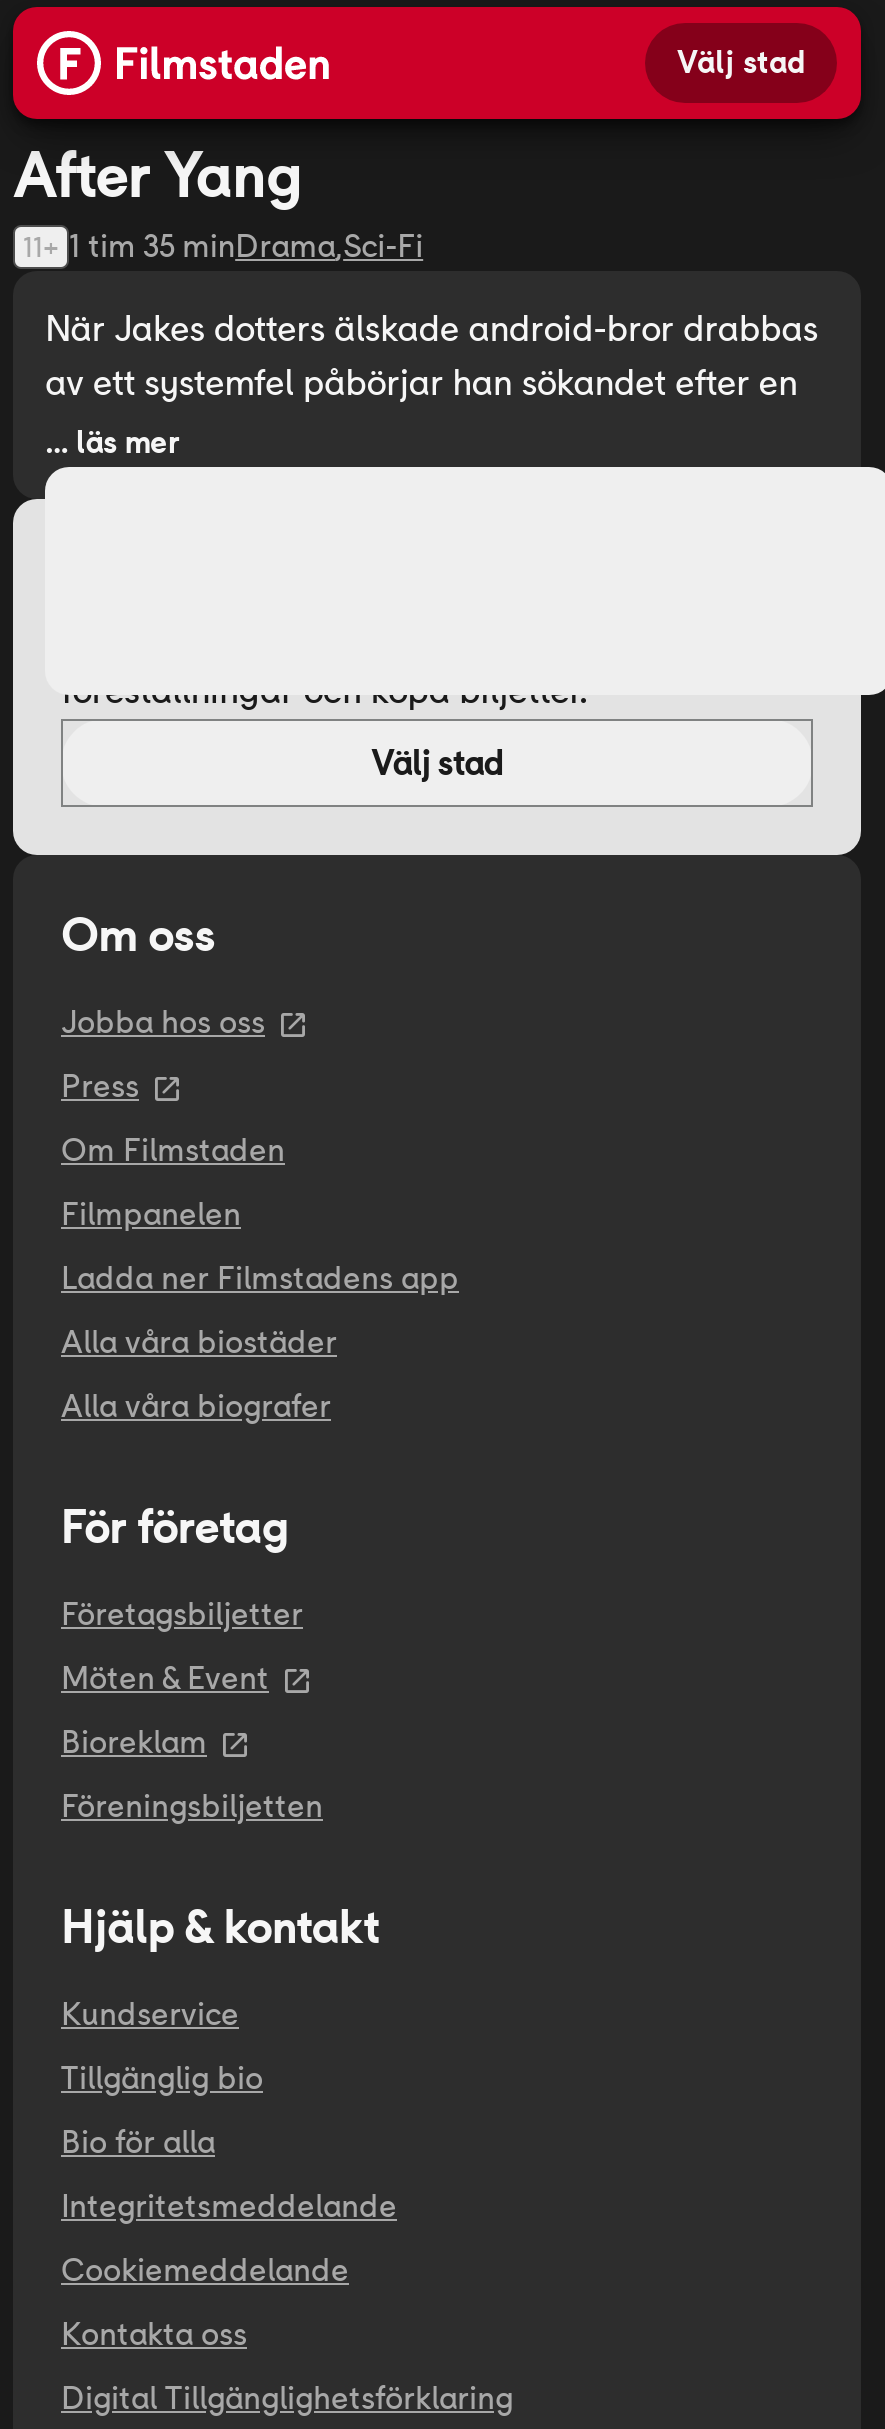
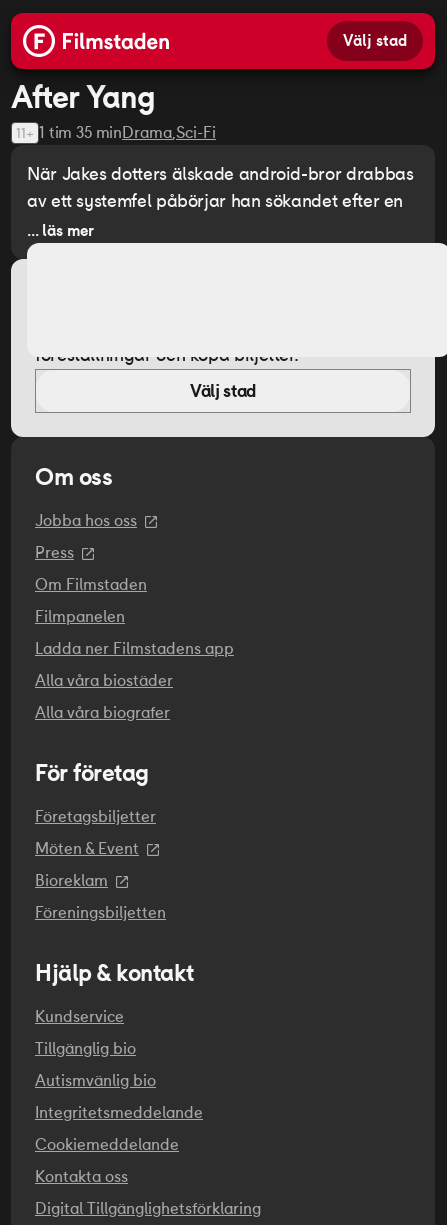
[61,2123,215,2161] Bio för alla -> [35,1071,156,1090] Autismvänlig bio

